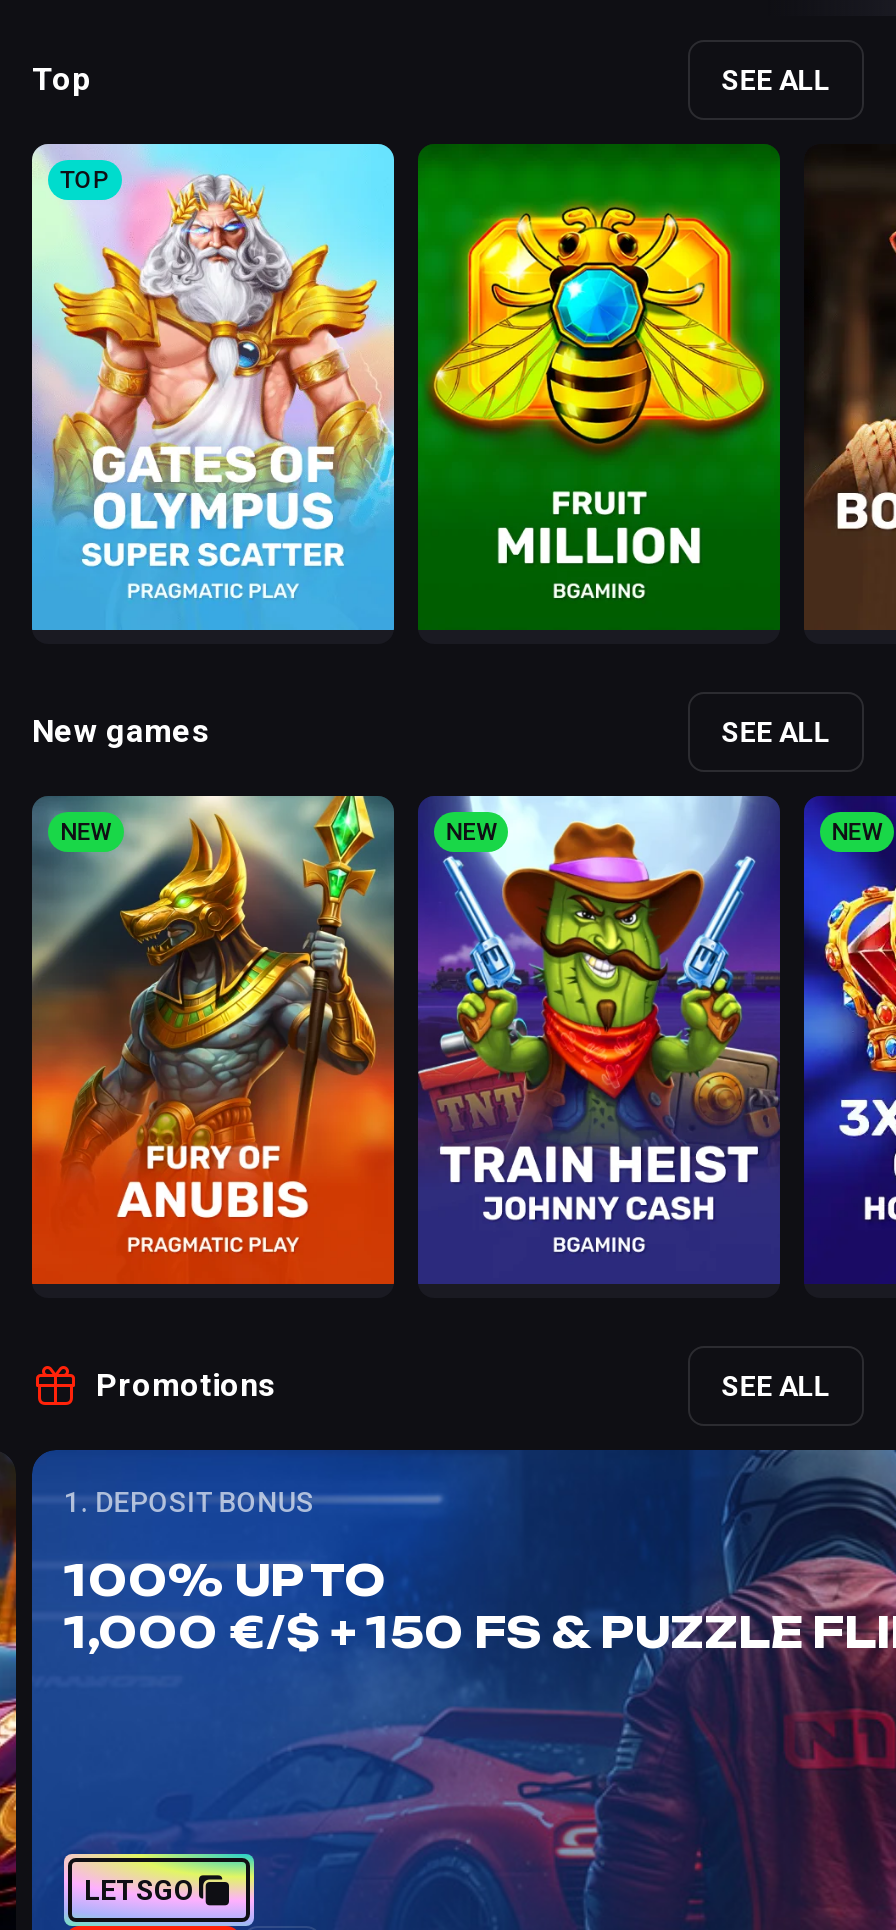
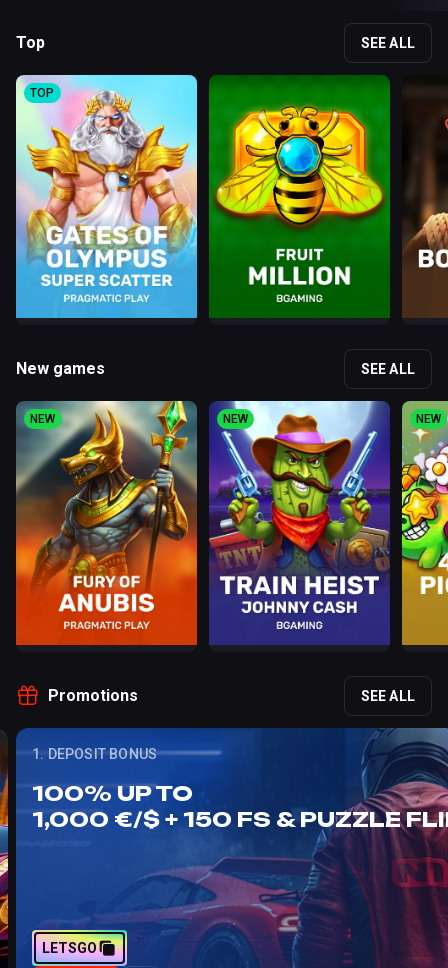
[802,796,890,1284] [image] -> [401,400,445,646] [image]

